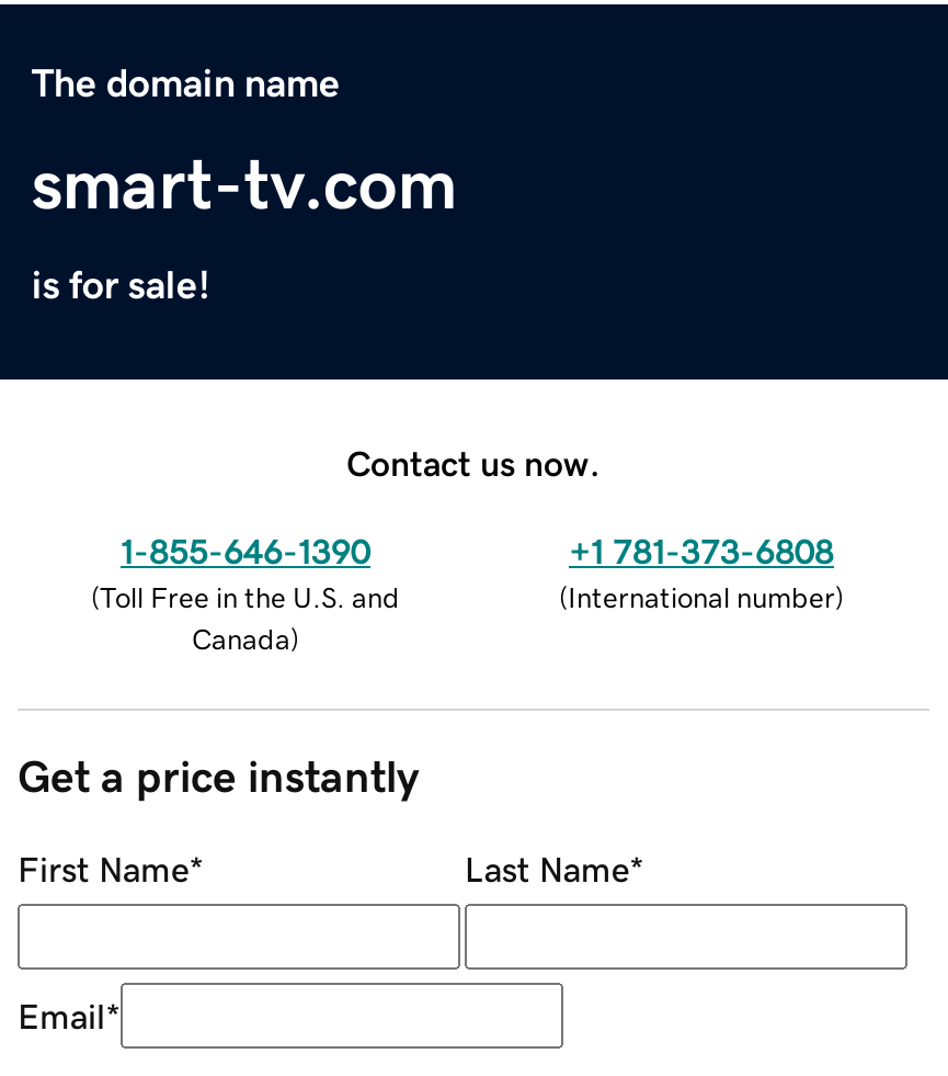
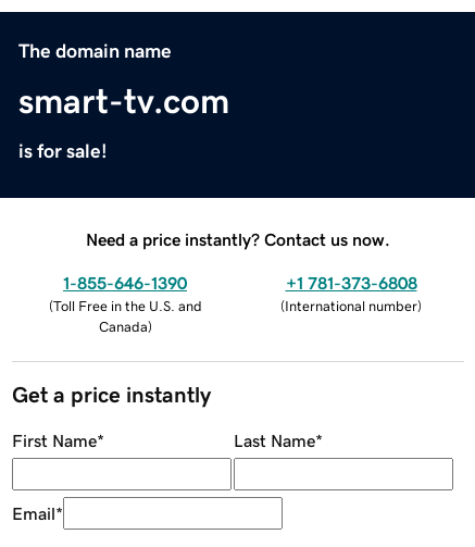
[346,444,601,480] Contact us now. -> [86,230,390,248] Need a price instantly? Contact us now.

